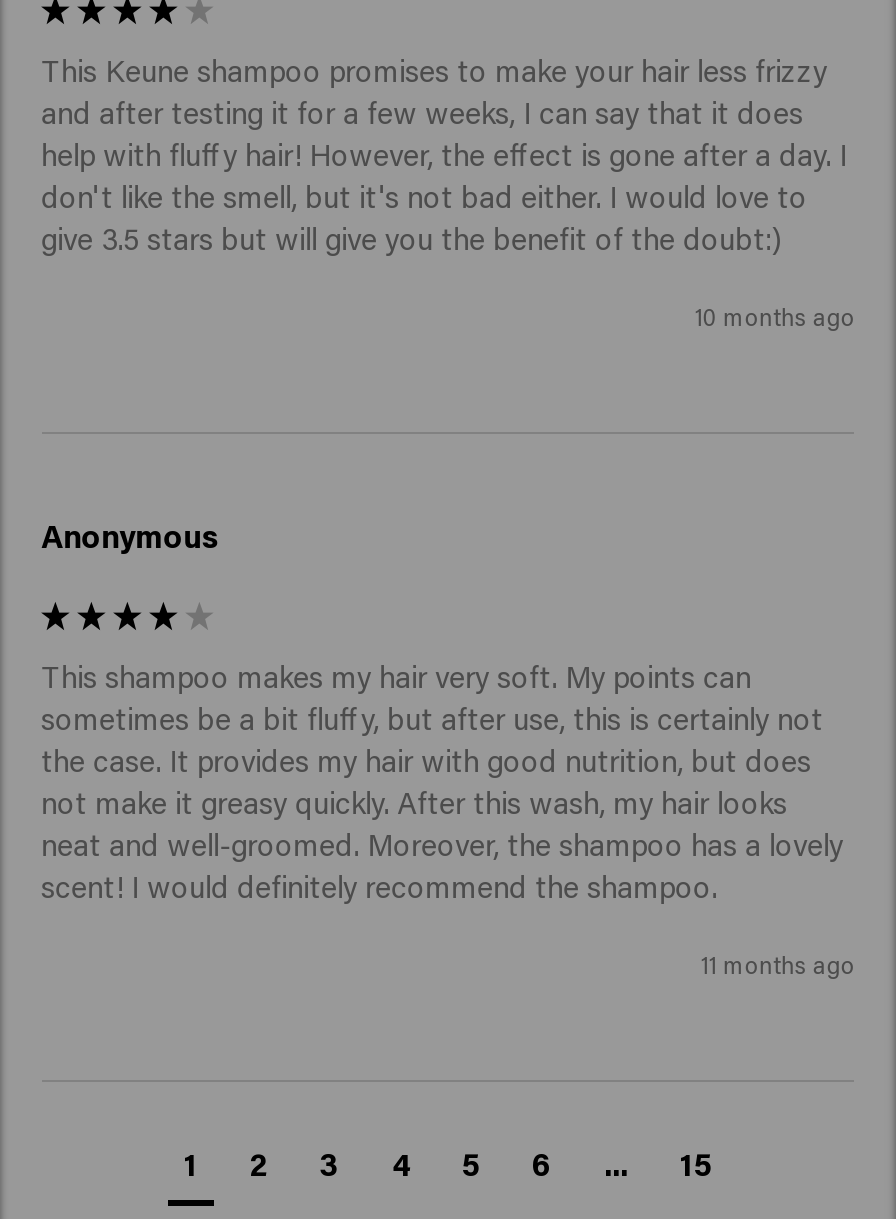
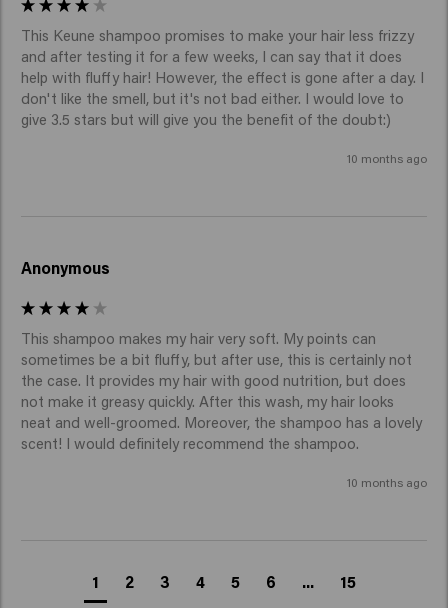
[701,948,855,980] 11 months ago -> [347,474,427,490] 10 months ago

